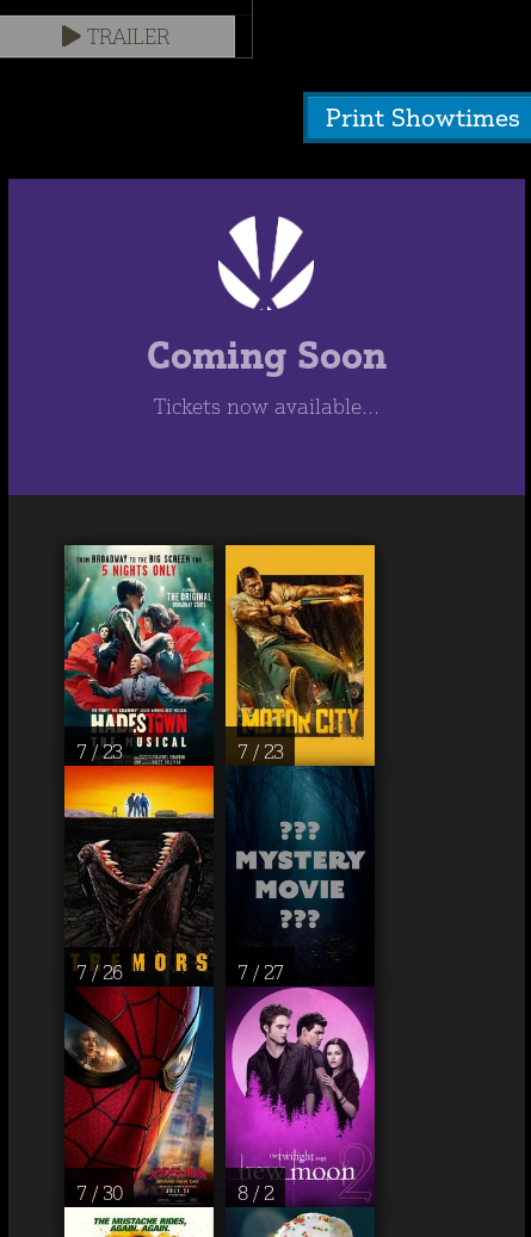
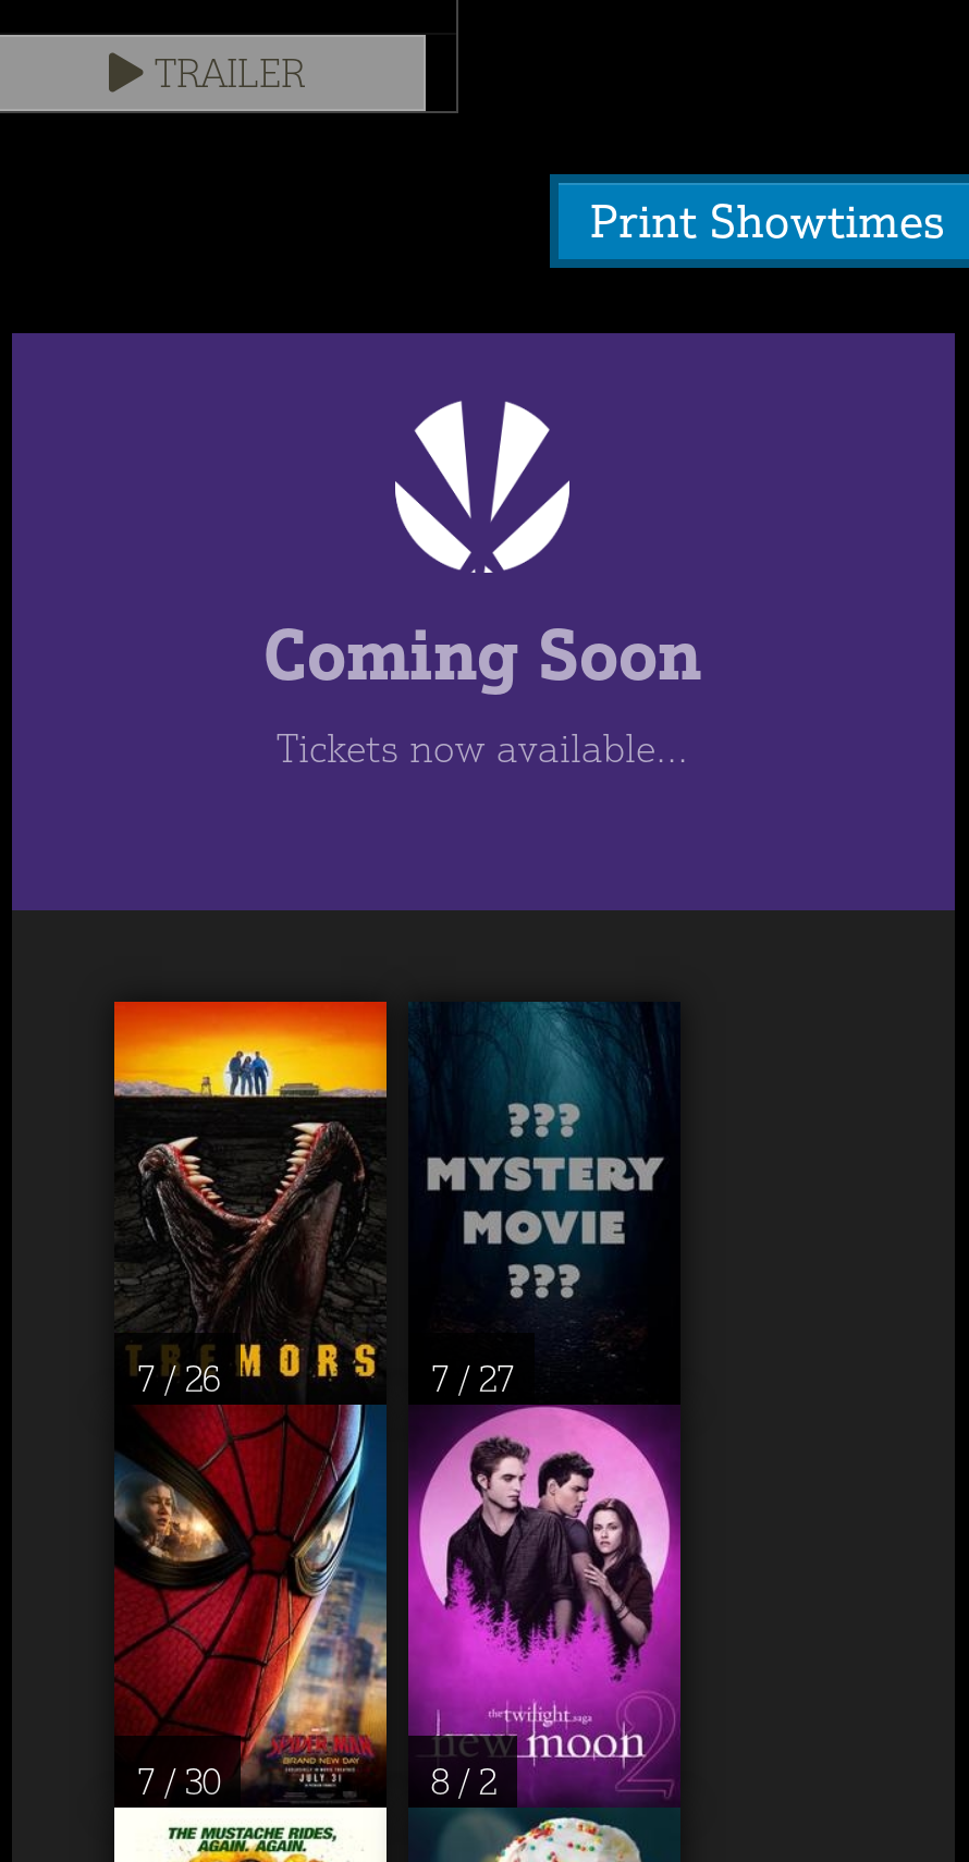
[63,544,283,765] [image] | 7 / 23 | 7 / 23 -> none
[224,544,376,767] [image] -> none

